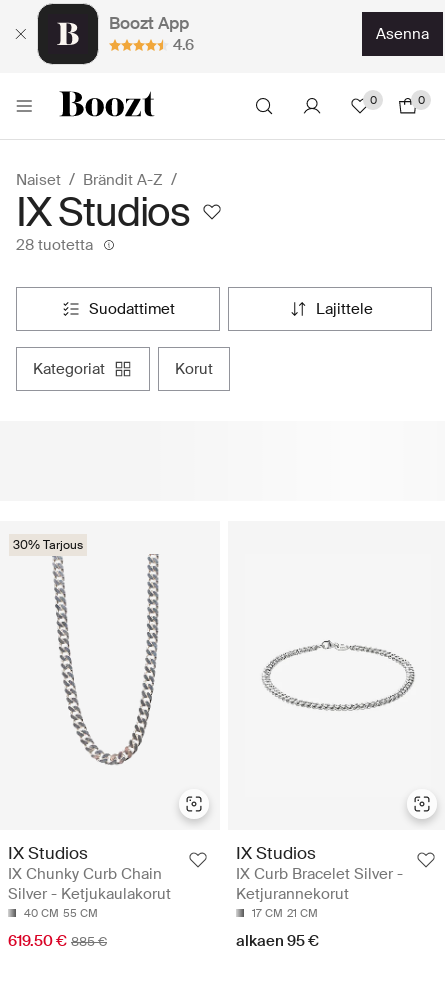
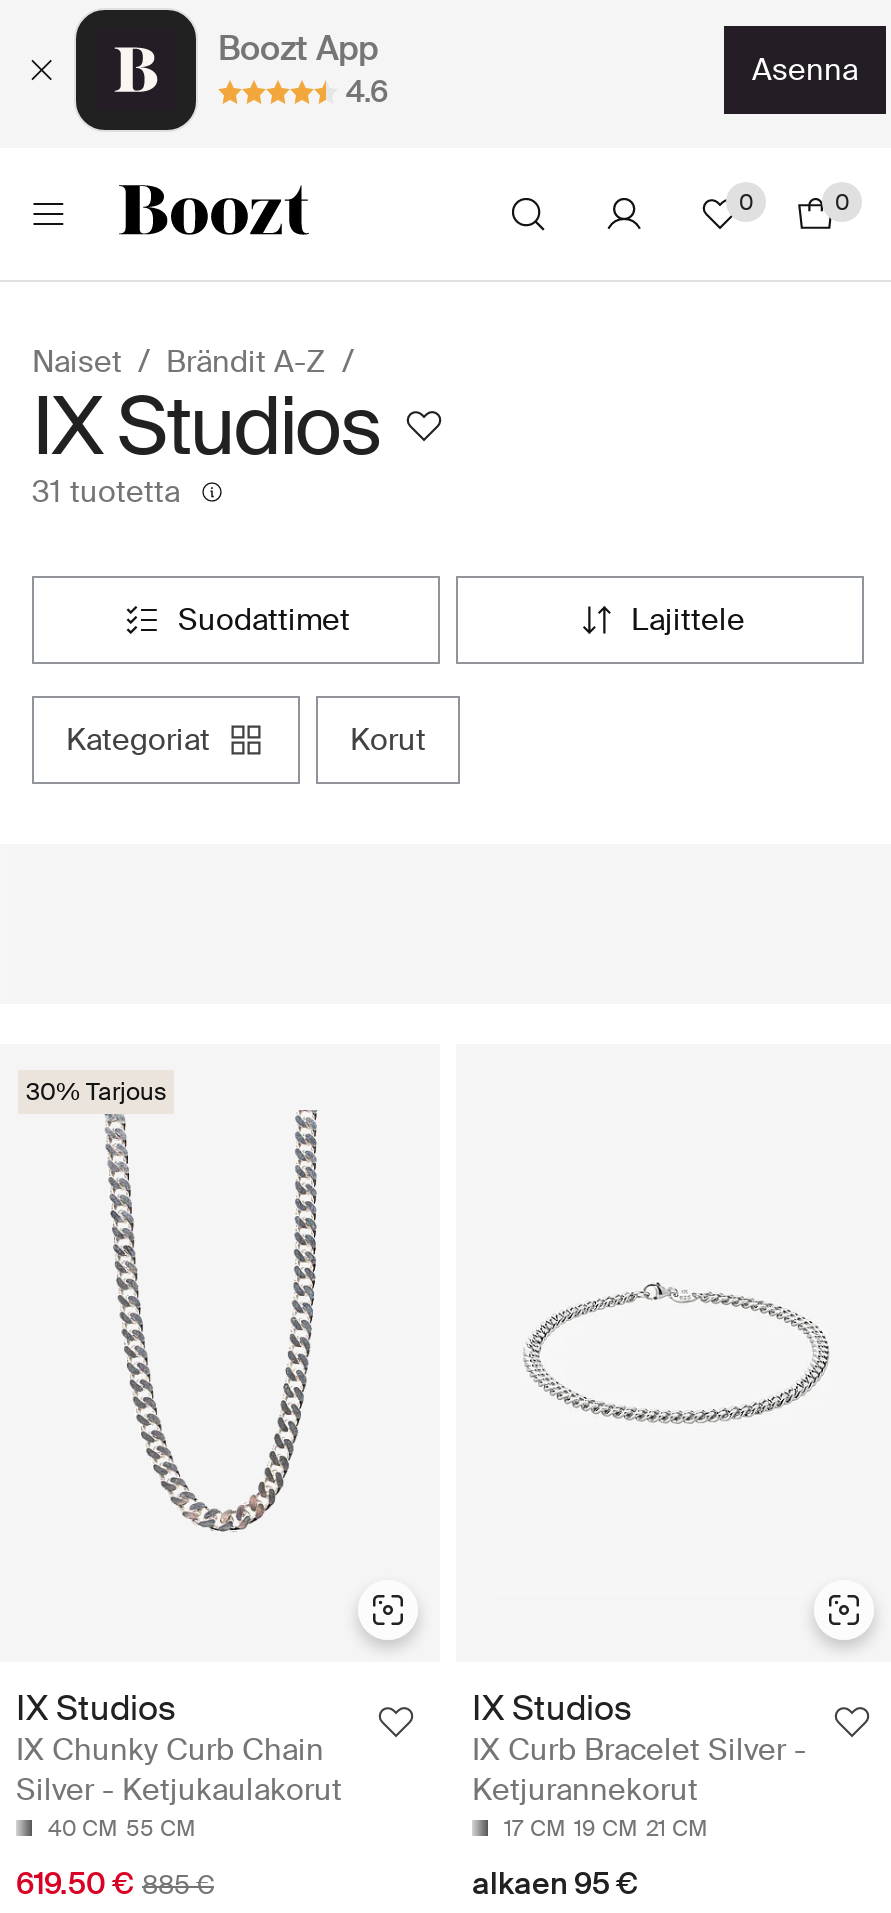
[16,235,93,255] 28 tuotetta -> [32,472,180,512] 31 tuotetta
[252,906,318,920] 17 CM 21 CM -> [504,1815,708,1843] 17 CM 19 CM 21 CM

